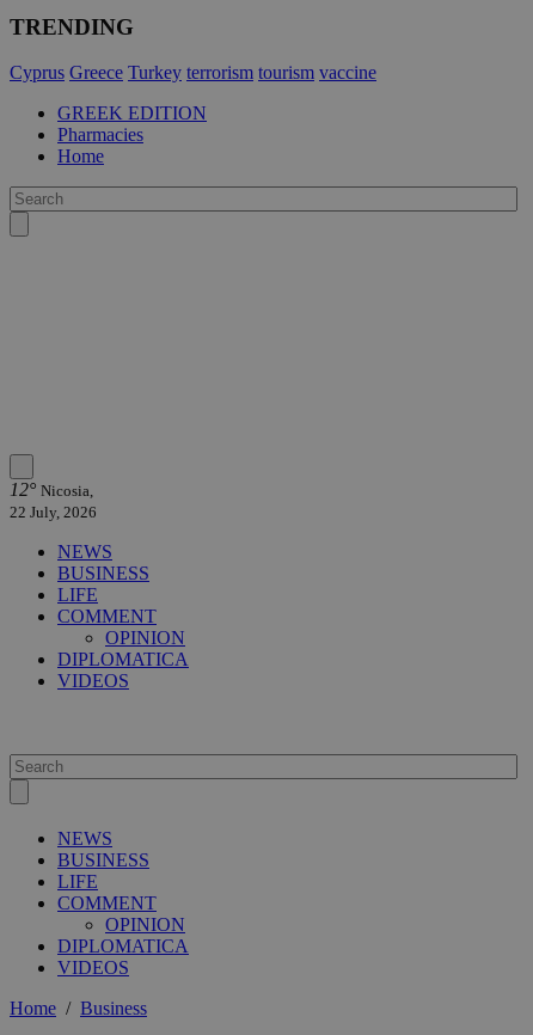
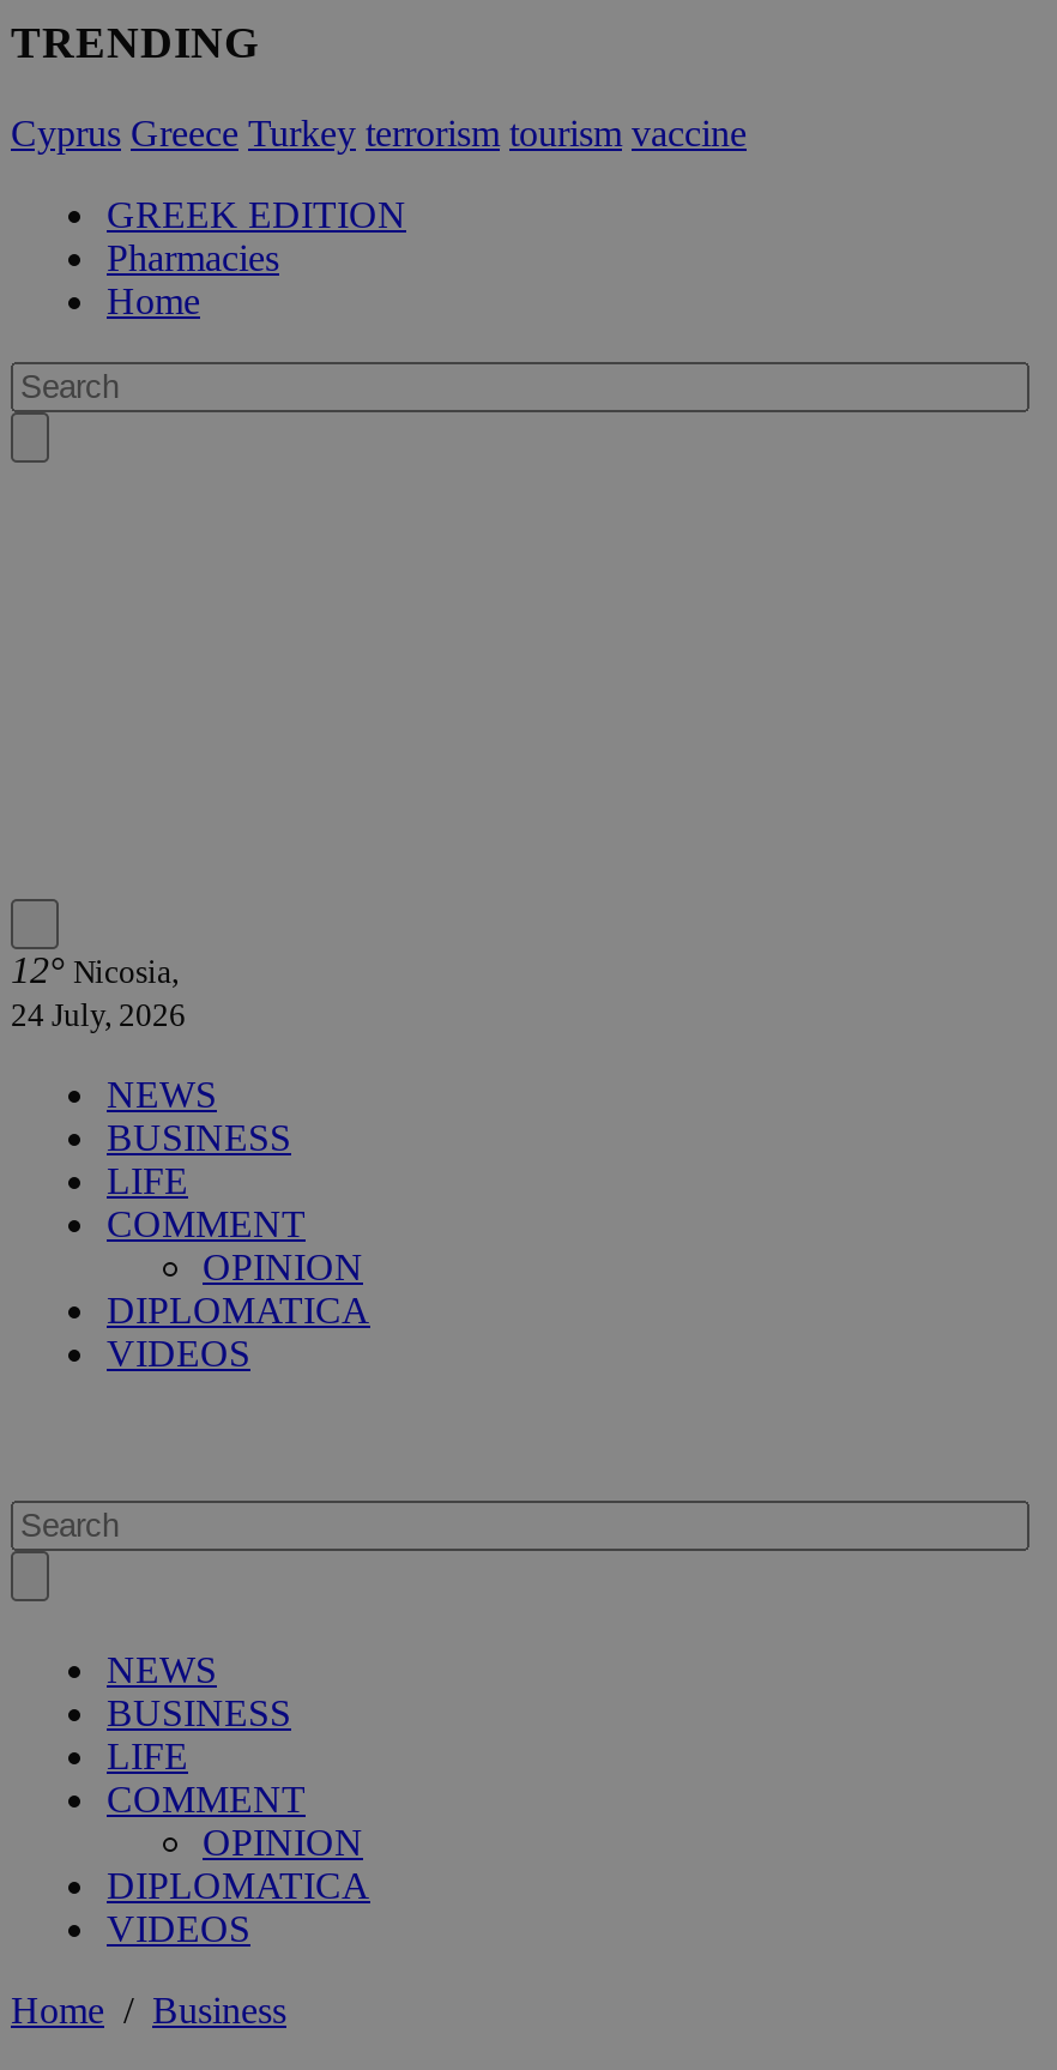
[10,504,97,522] 22 July, 2026 -> [11,998,186,1034] 24 July, 2026

